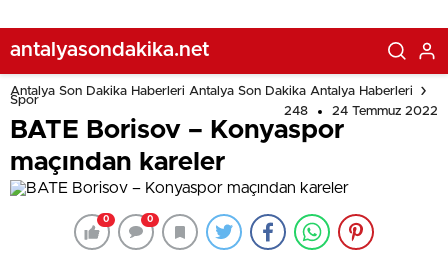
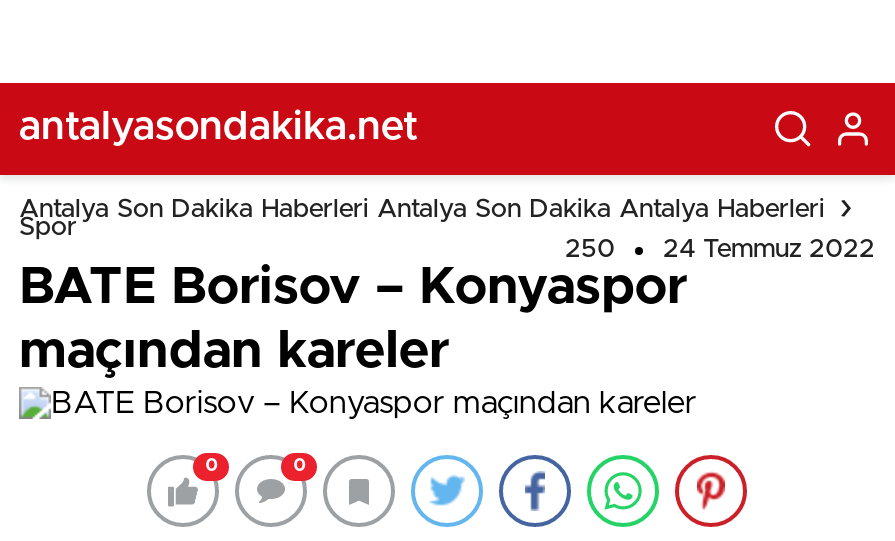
[284,105,438,118] 248 24 Temmuz 2022 -> [565,237,875,263] 250 24 Temmuz 2022

